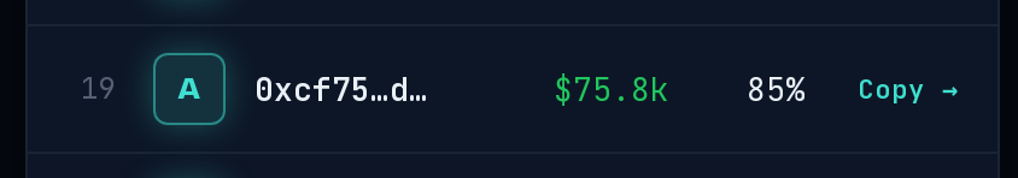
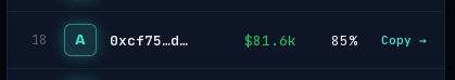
[81,69,201,108] 19 A -> [31,31,86,49] 18 A
[554,69,669,109] $75.8k -> [244,31,296,49] $81.6k

